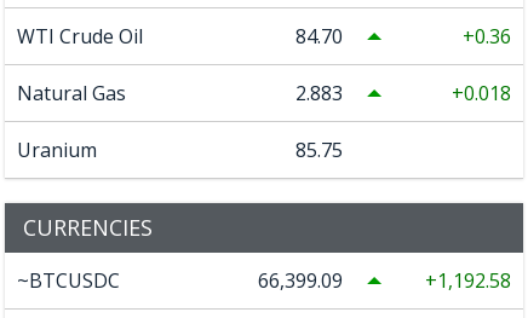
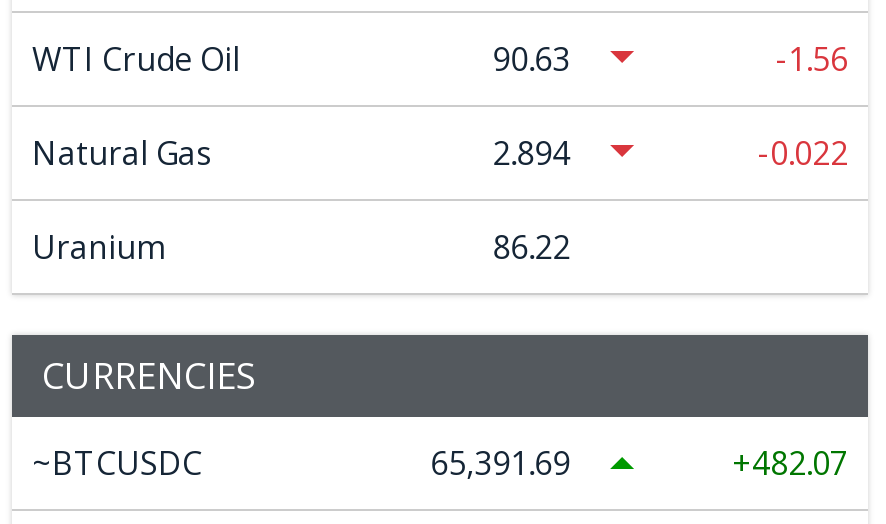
[296,23,343,50] 84.70 -> [492,37,570,81] 90.63
[475,23,511,50] 0.36 -> [776,37,848,81] -1.56
[296,80,343,106] 2.883 -> [492,131,570,175] 2.894
[464,80,511,106] 0.018 -> [758,131,848,175] -0.022
[296,137,343,163] 85.75 -> [492,225,570,269] 86.22
[258,267,343,294] 66,399.09 -> [430,441,570,485] 65,391.69
[437,267,511,294] 1,192.58 -> [752,441,848,485] 482.07

